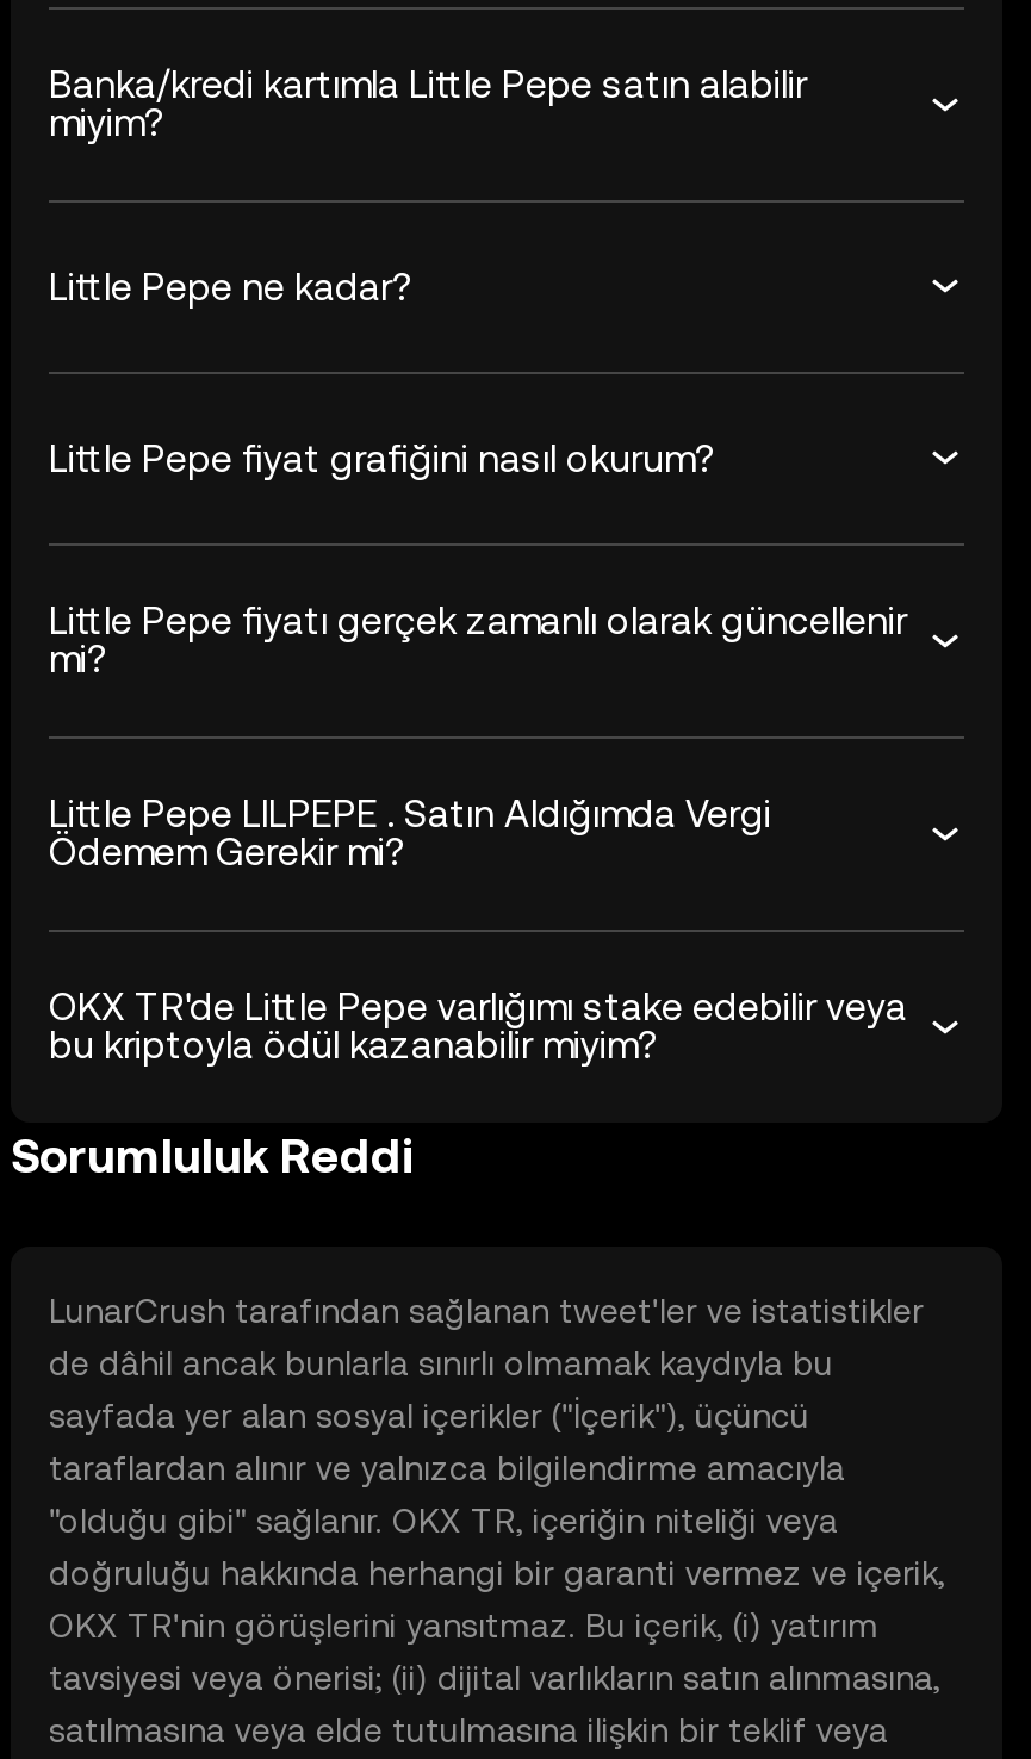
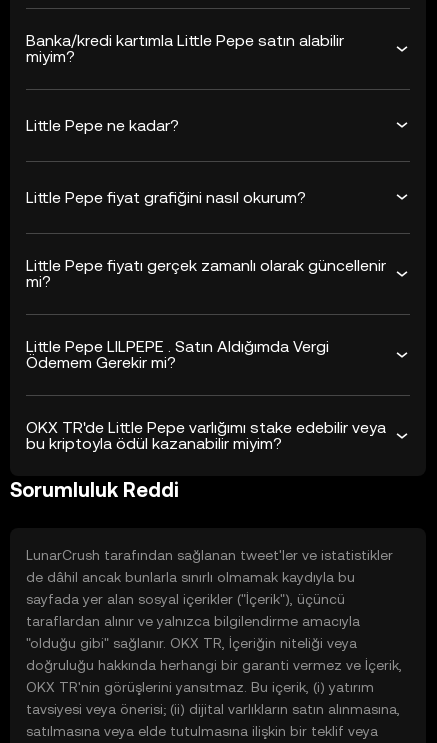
[49,1502,838,1540] "olduğu gibi" sağlanır. OKX TR, içeriğin niteliği veya -> [26,635,357,651] "olduğu gibi" sağlanır. OKX TR, İçeriğin niteliği veya
[49,1554,945,1592] doğruluğu hakkında herhangi bir garanti vermez ve içerik, -> [26,657,402,673] doğruluğu hakkında herhangi bir garanti vermez ve İçerik,

